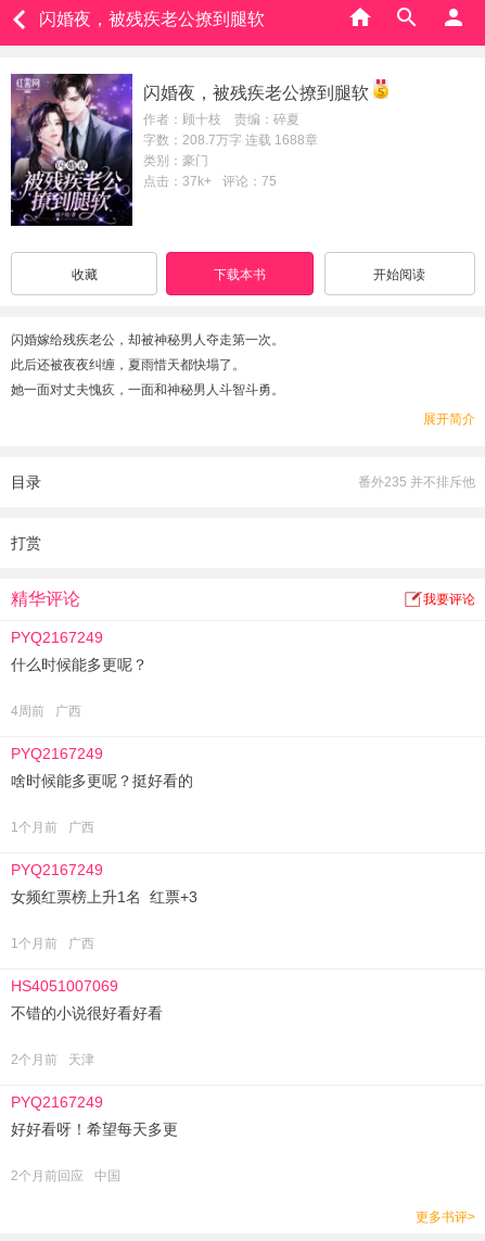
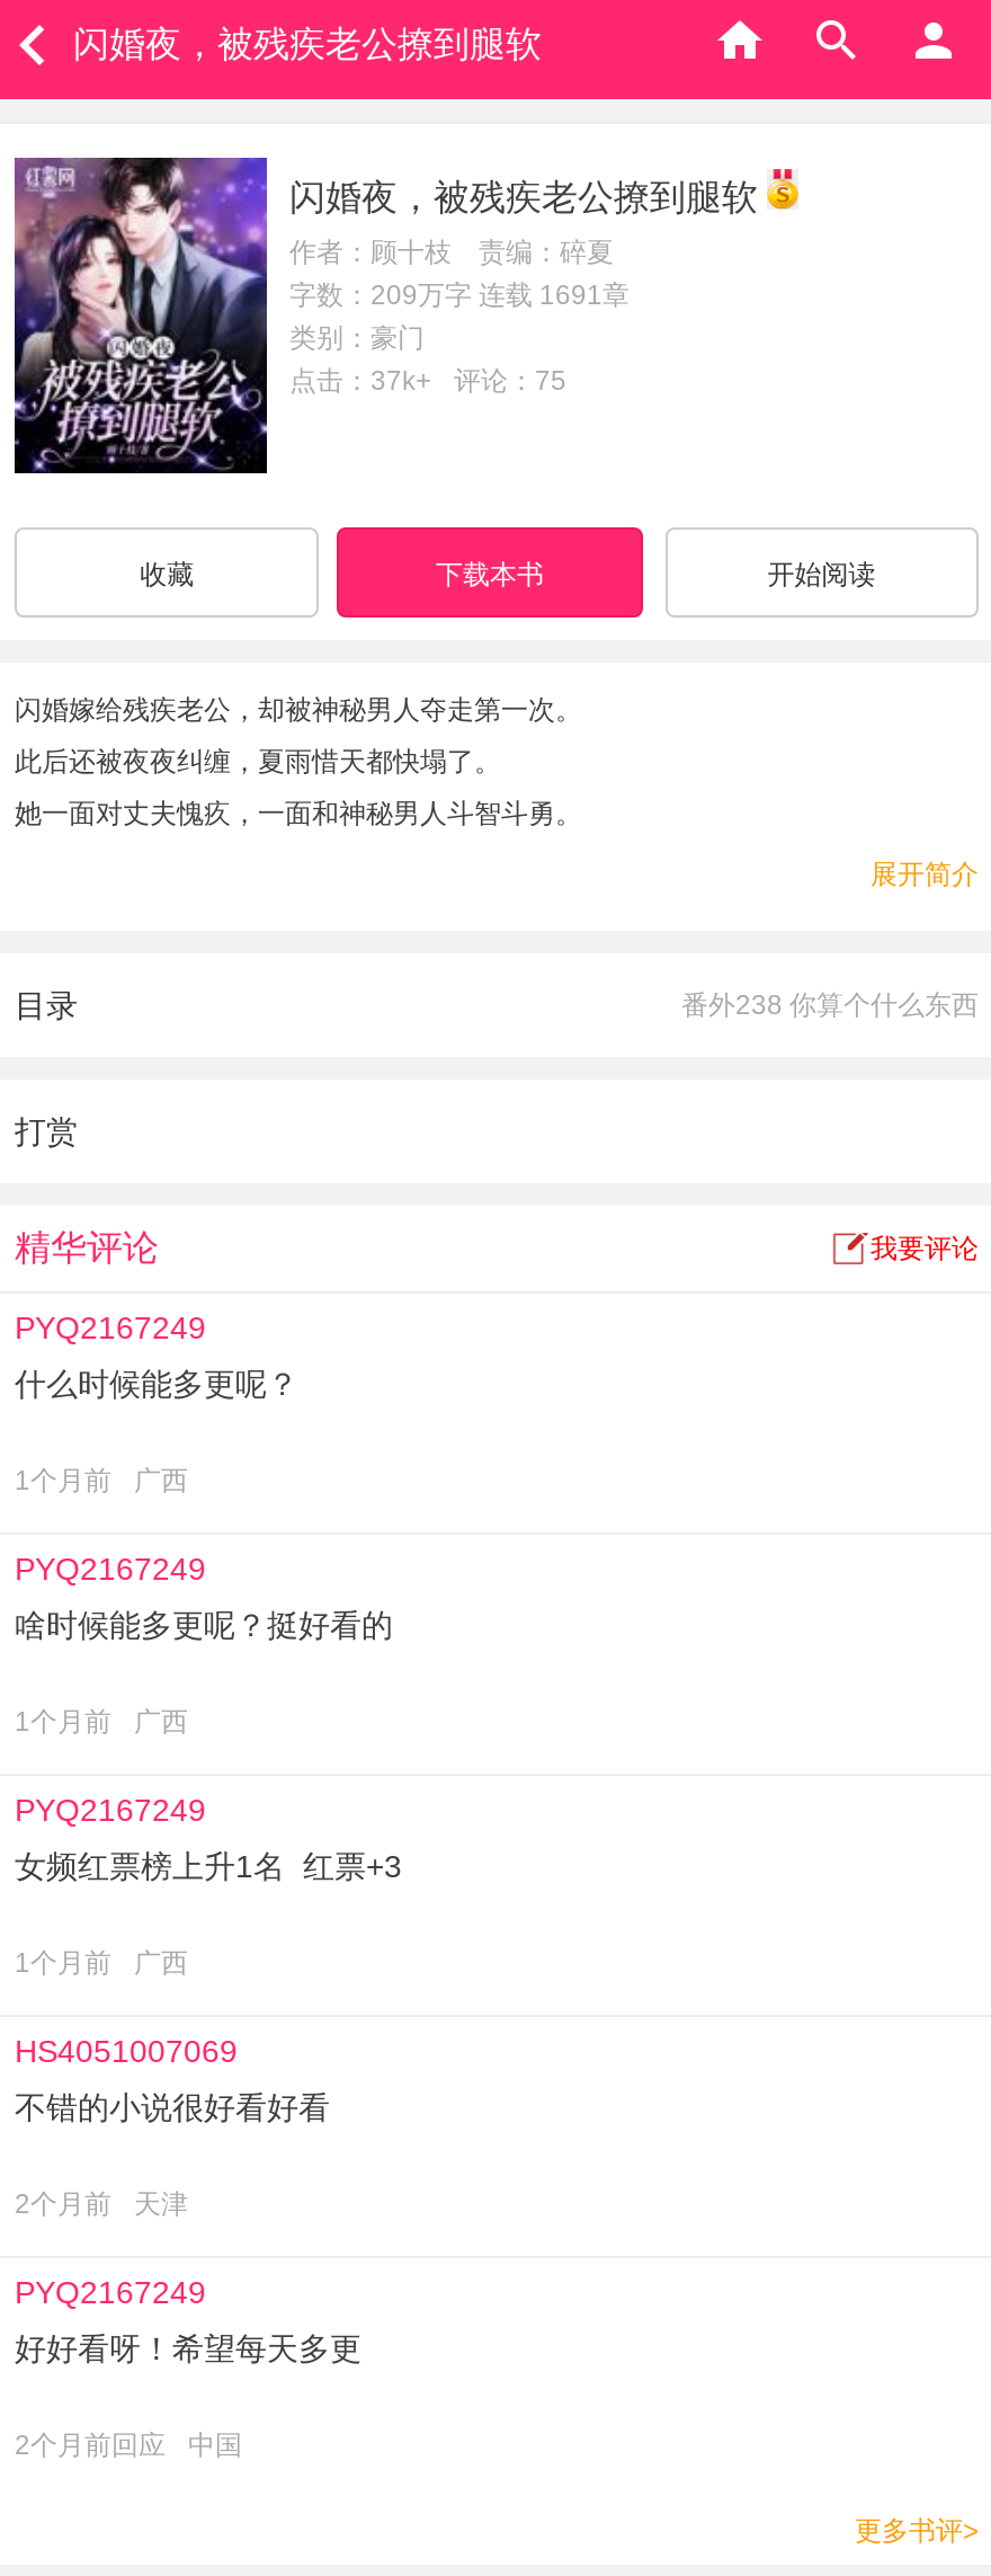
[143,132,318,148] 字数：208.7万字 连载 1688章 -> [289,279,630,311] 字数：209万字 连载 1691章
[358,474,475,490] 番外235 并不排斥他 -> [681,989,979,1021] 番外238 你算个什么东西
[11,704,81,719] 4周前 广西 -> [15,1465,188,1496] 1个月前 广西

